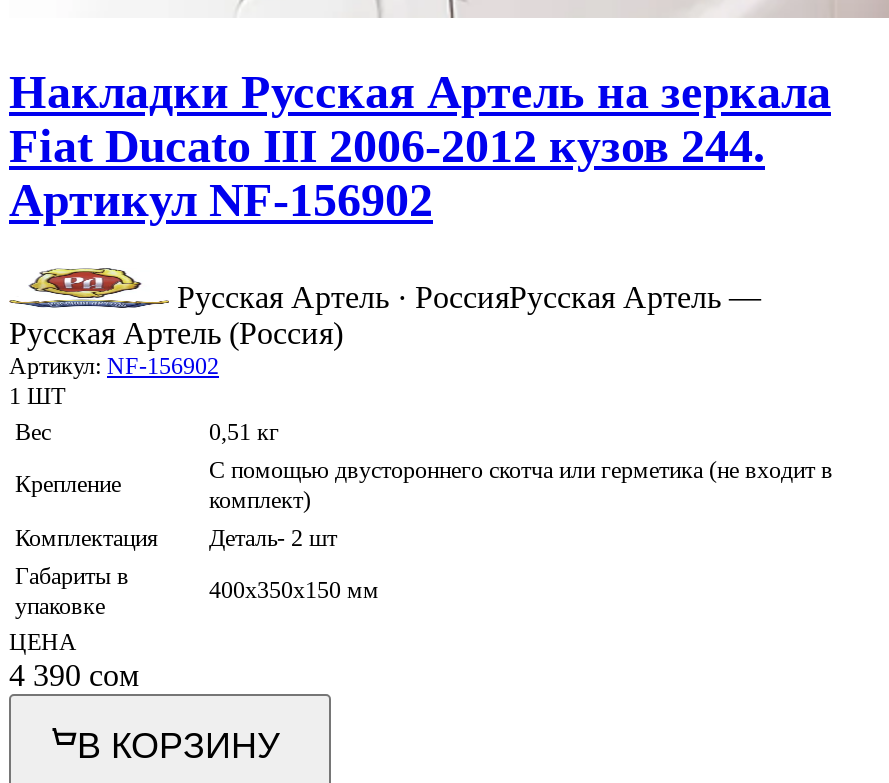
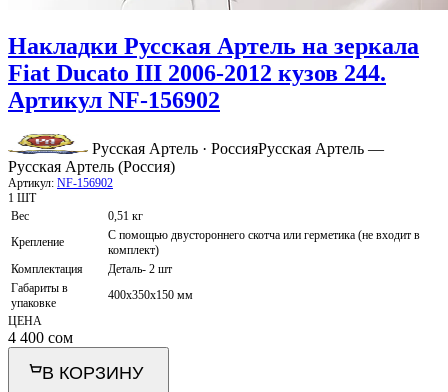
[9,659,139,693] 4 390 сом -> [8,329,73,346] 4 400 сом

